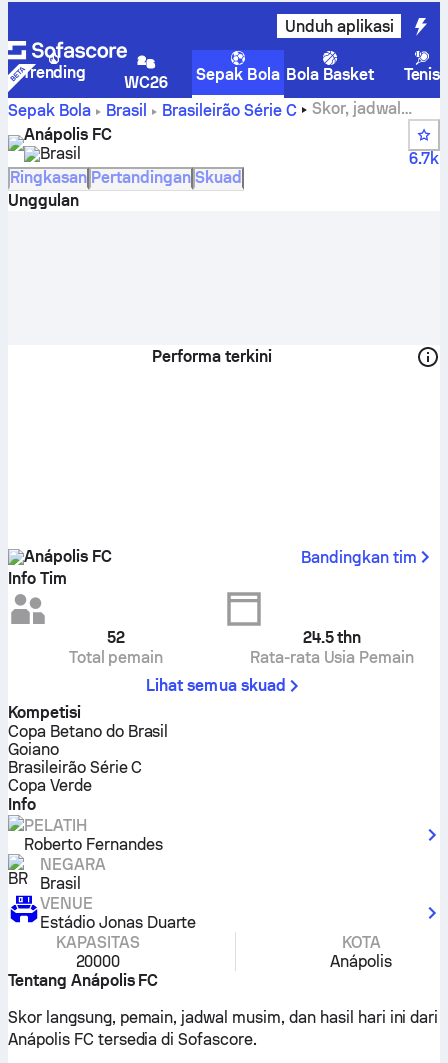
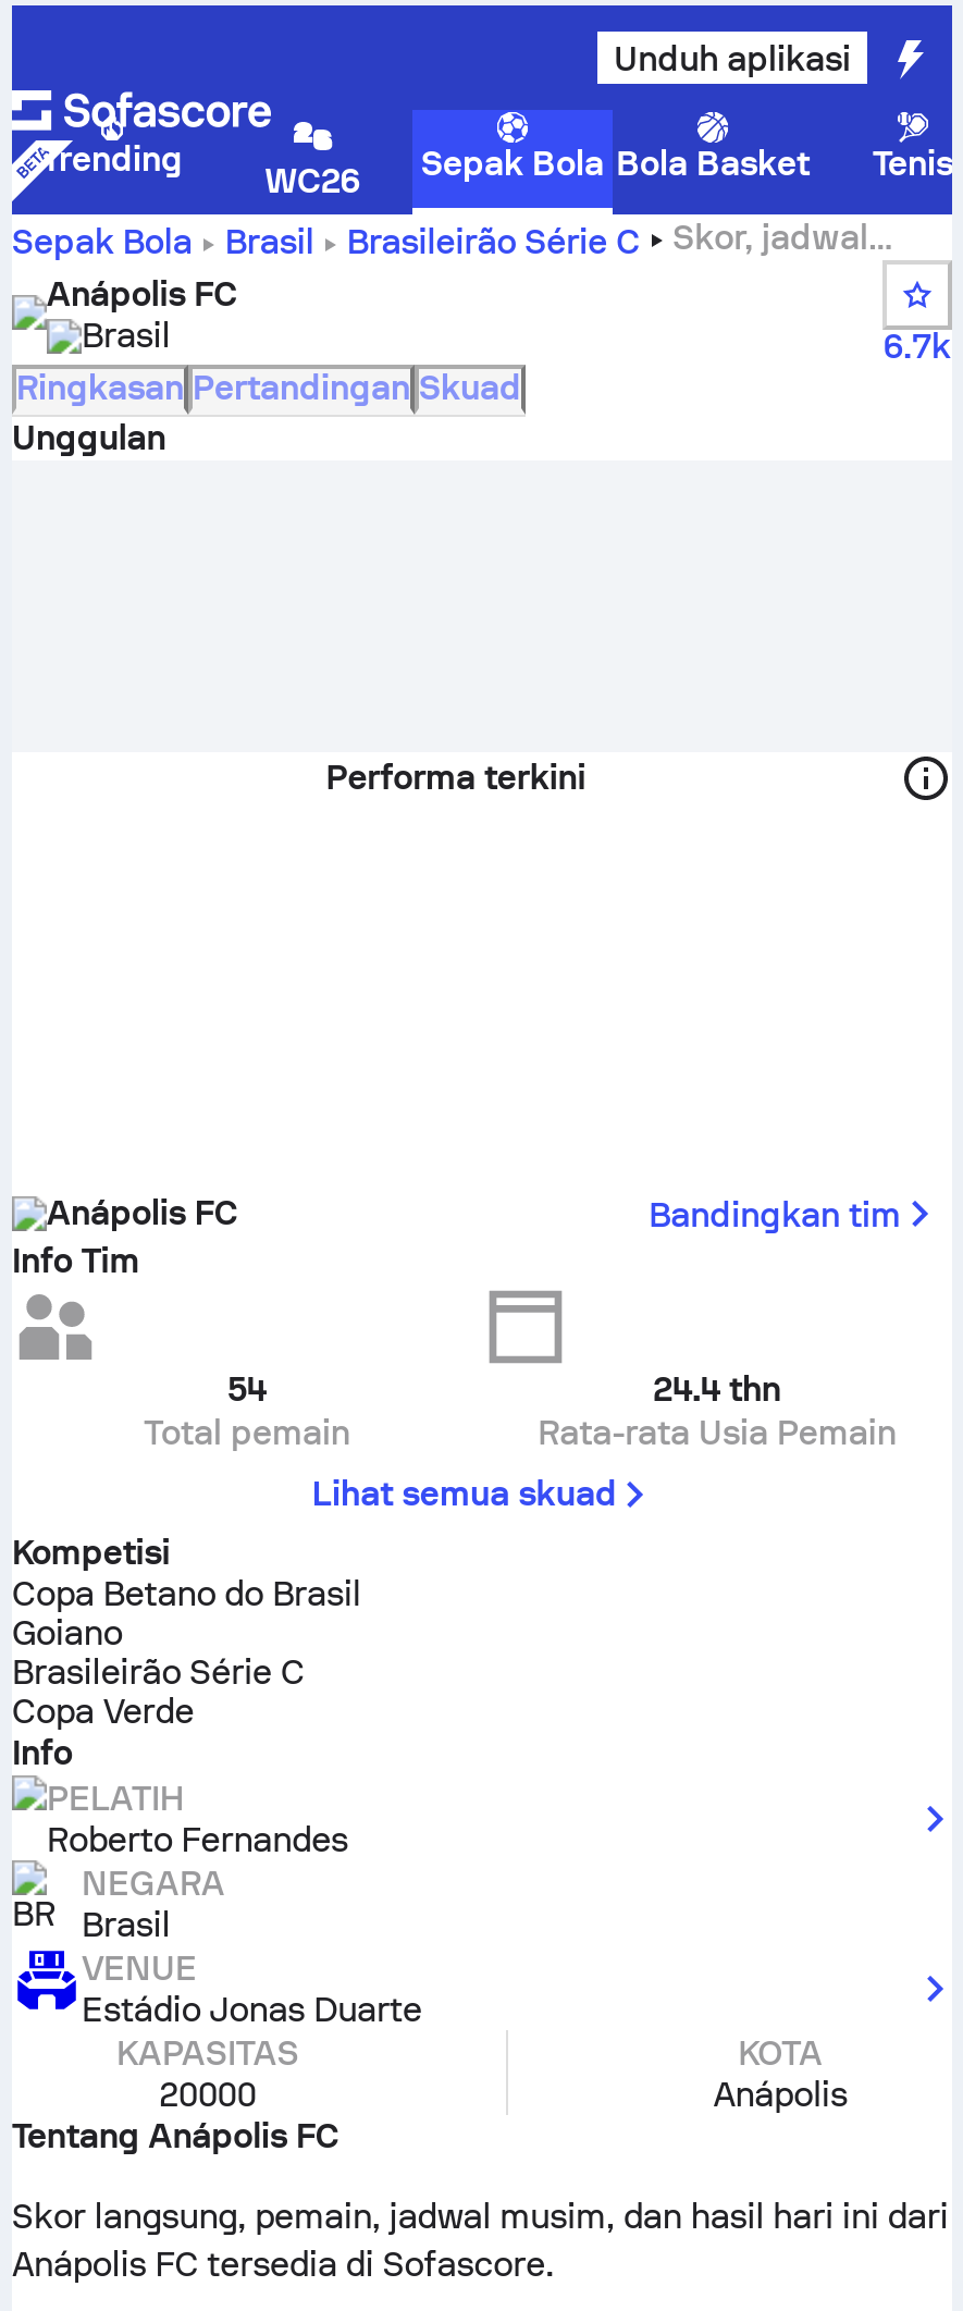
[107,628,125,647] 52 -> [227,1368,267,1410] 54
[303,628,361,647] 24.5 thn -> [653,1368,781,1410] 24.4 thn

